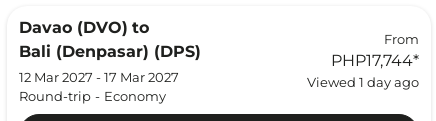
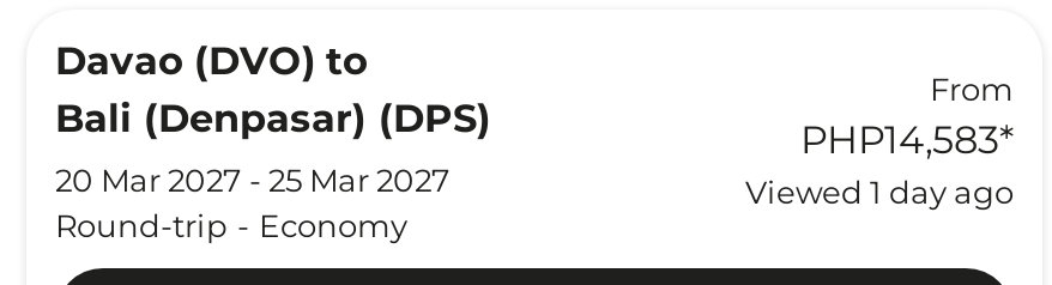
[331,51,419,70] PHP17,744* -> [800,117,1014,163] PHP14,583*
[19,69,179,85] 12 Mar 2027 - 17 Mar 2027 -> [55,160,451,199] 20 Mar 2027 - 25 Mar 2027

